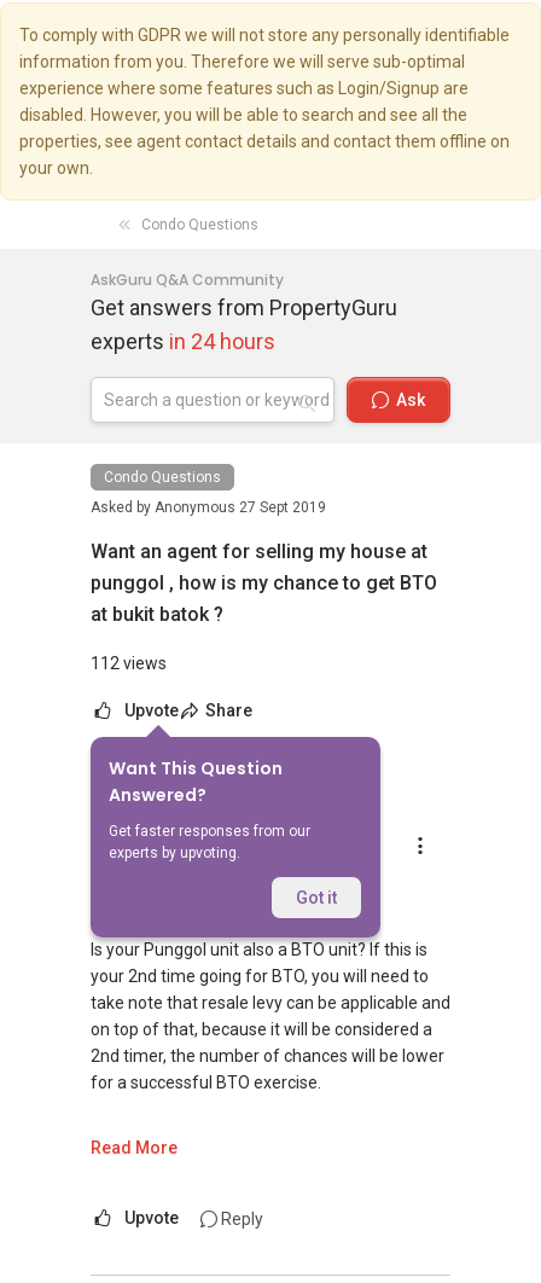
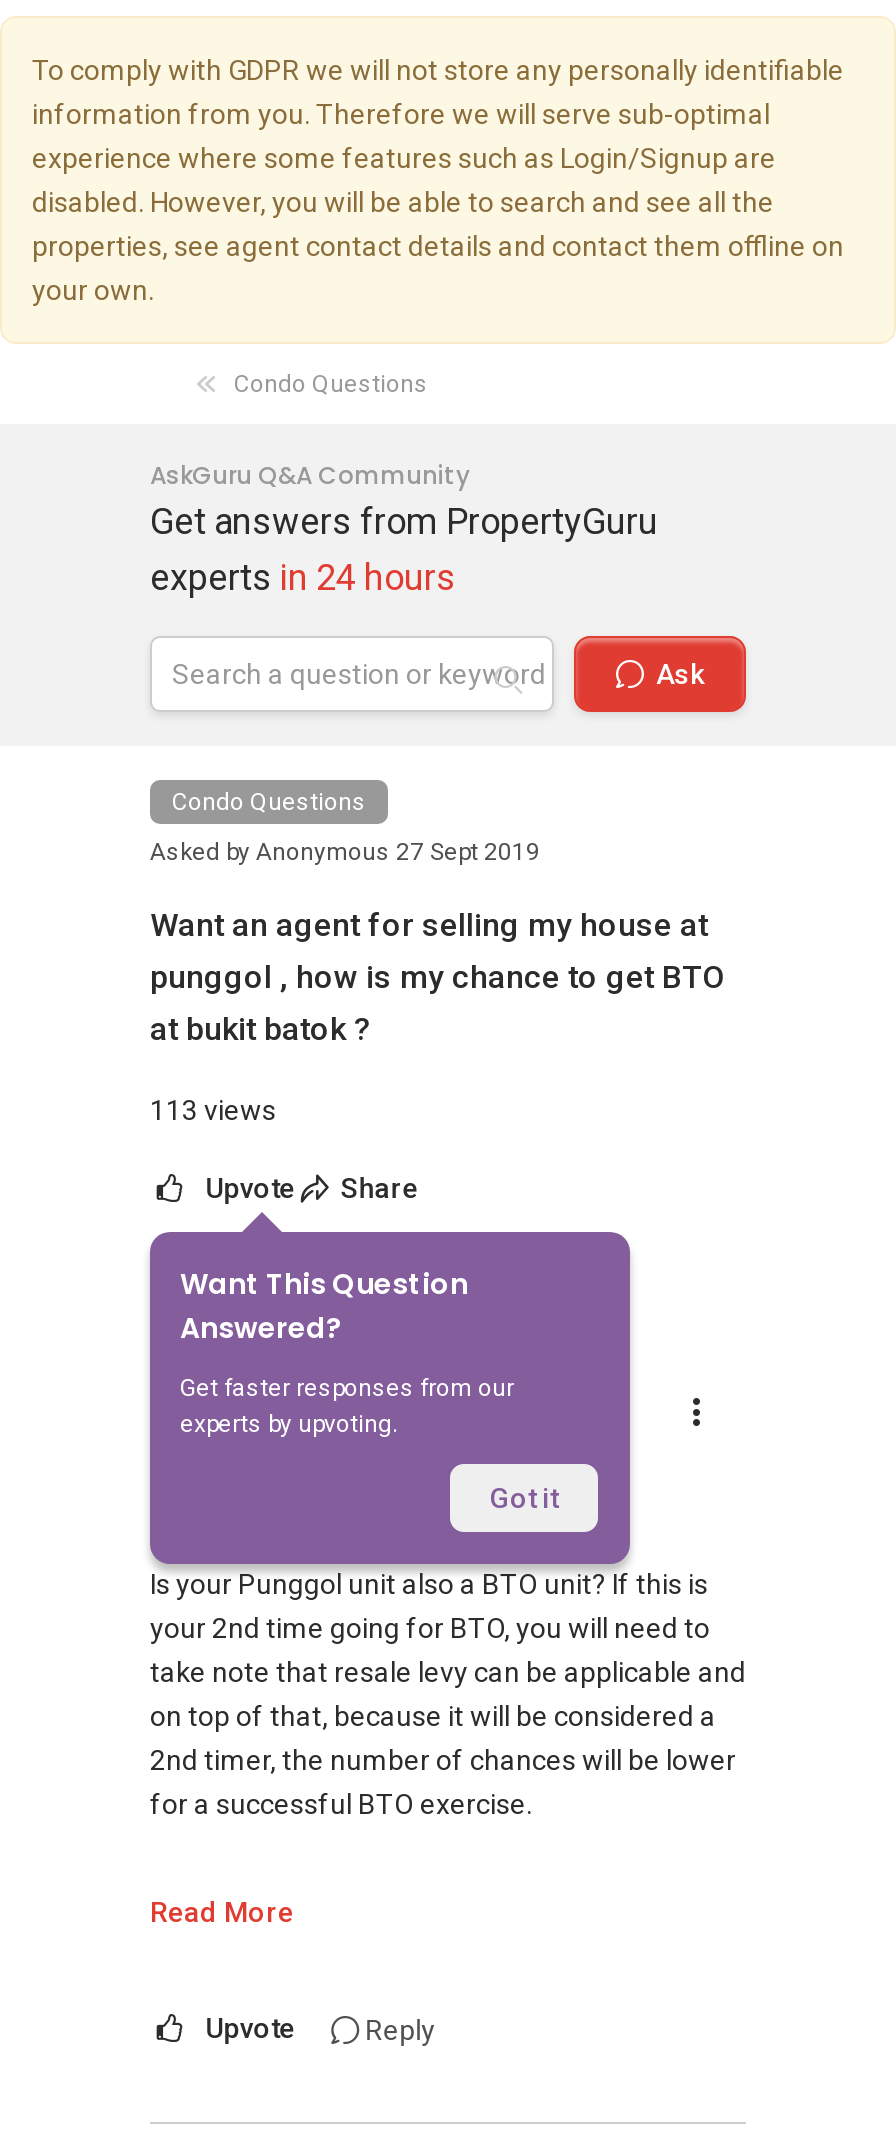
[91,654,167,673] 112 views -> [150,1094,276,1126] 113 views

